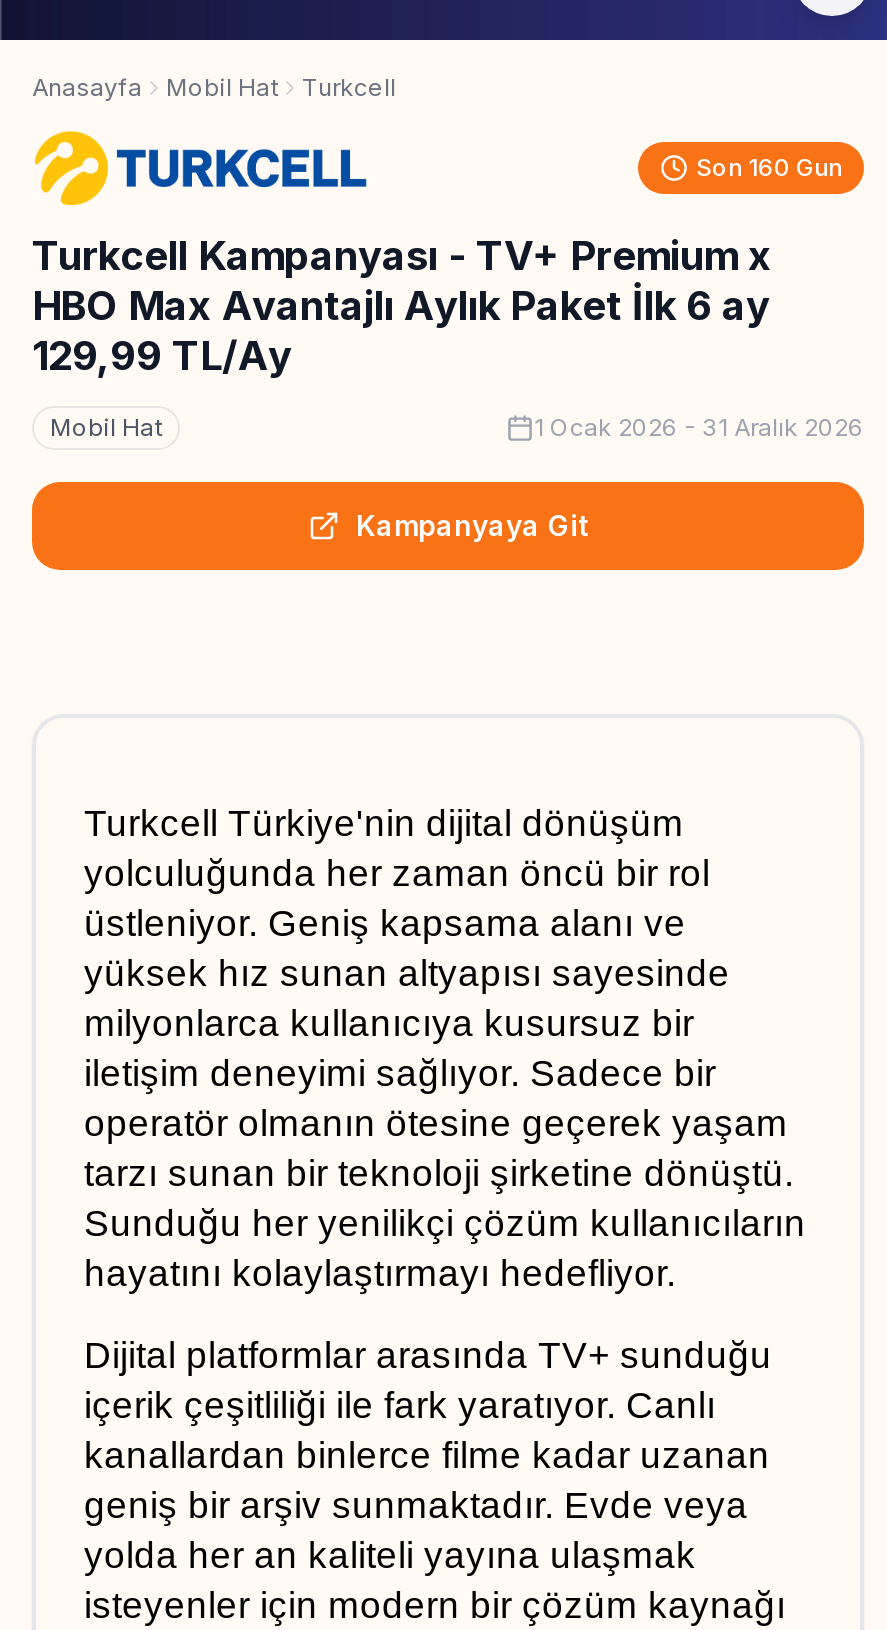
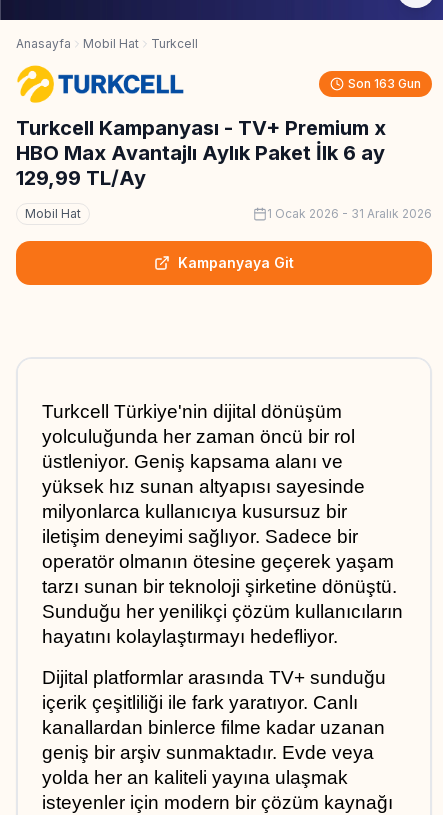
[696,151,842,181] Son 160 Gun -> [348,76,421,91] Son 163 Gun

